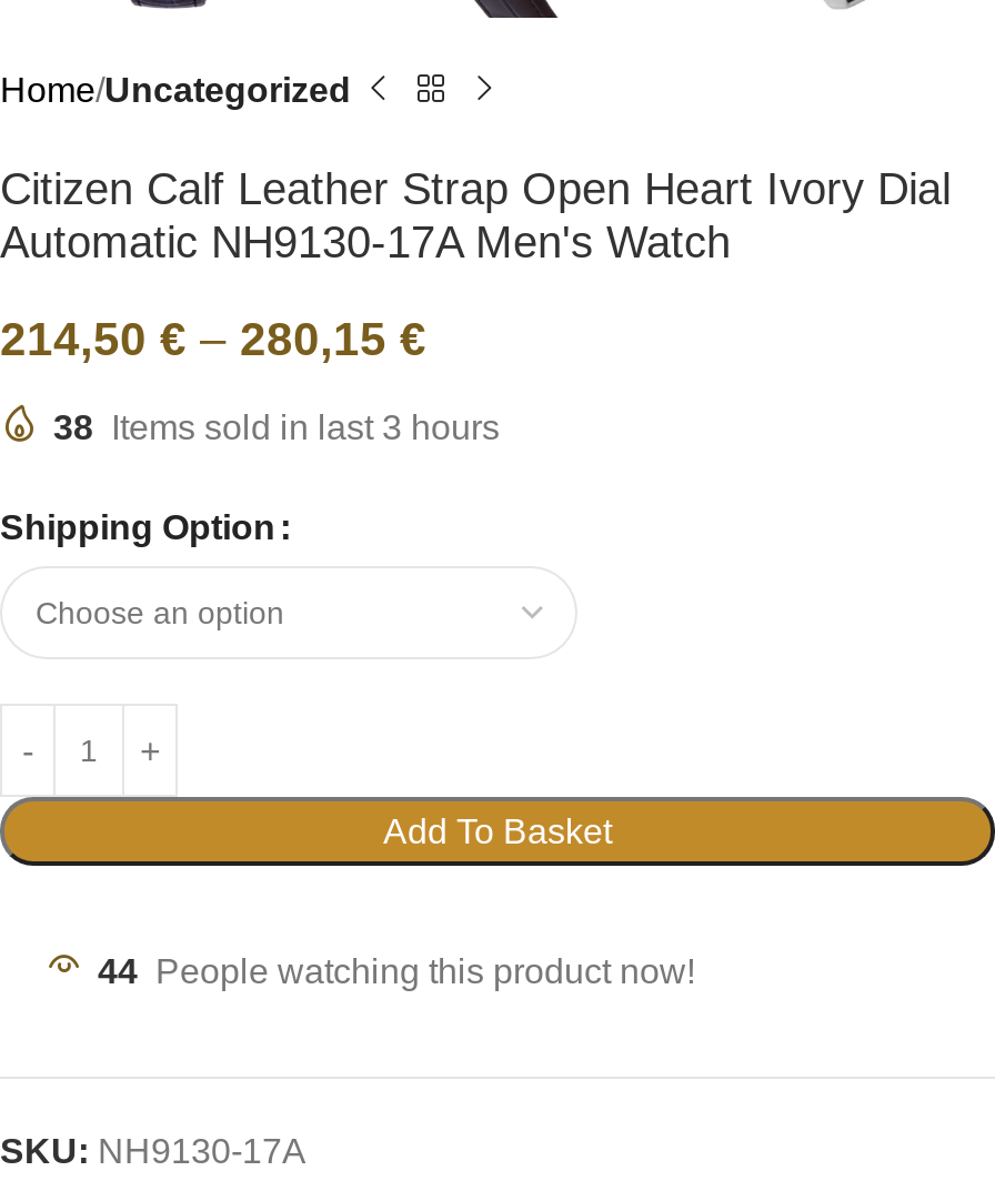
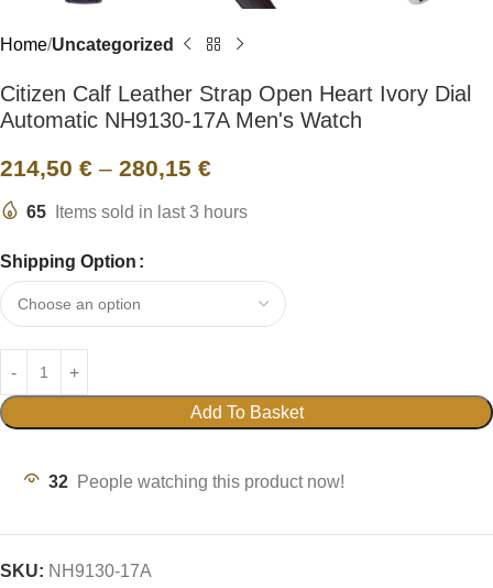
[53,409,500,447] 38 Items sold in last 3 hours -> [26,203,248,222] 65 Items sold in last 3 hours
[98,953,695,991] 44 People watching this product now! -> [48,473,344,491] 32 People watching this product now!

